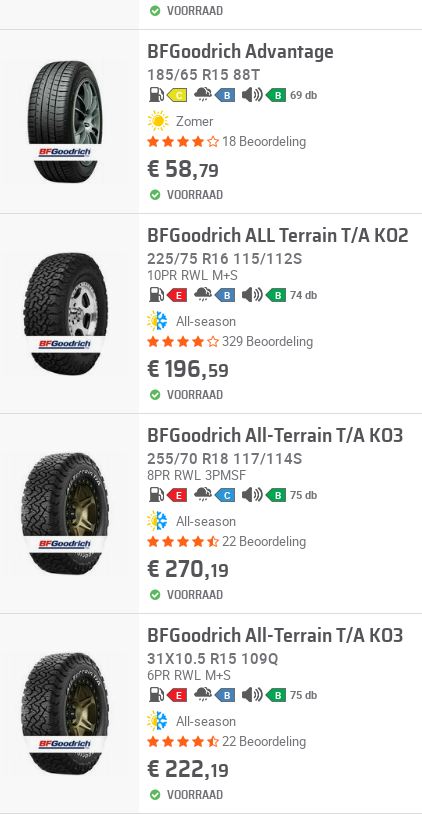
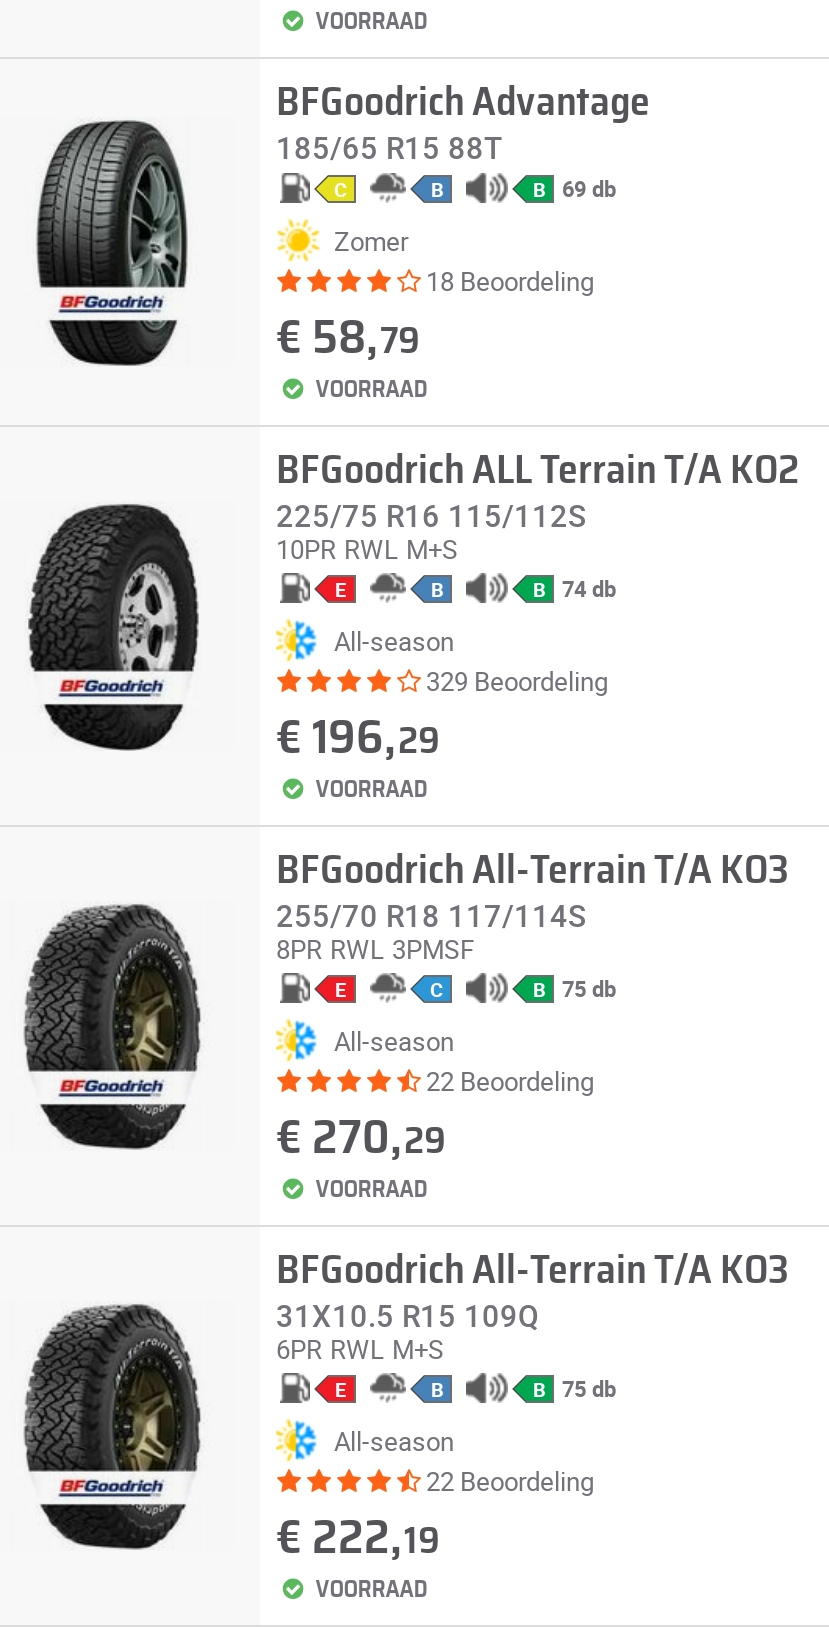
[147,358,229,382] € 196,59 -> [276,715,440,763] € 196,29
[147,558,229,582] € 270,19 -> [276,1115,446,1163] € 270,29

